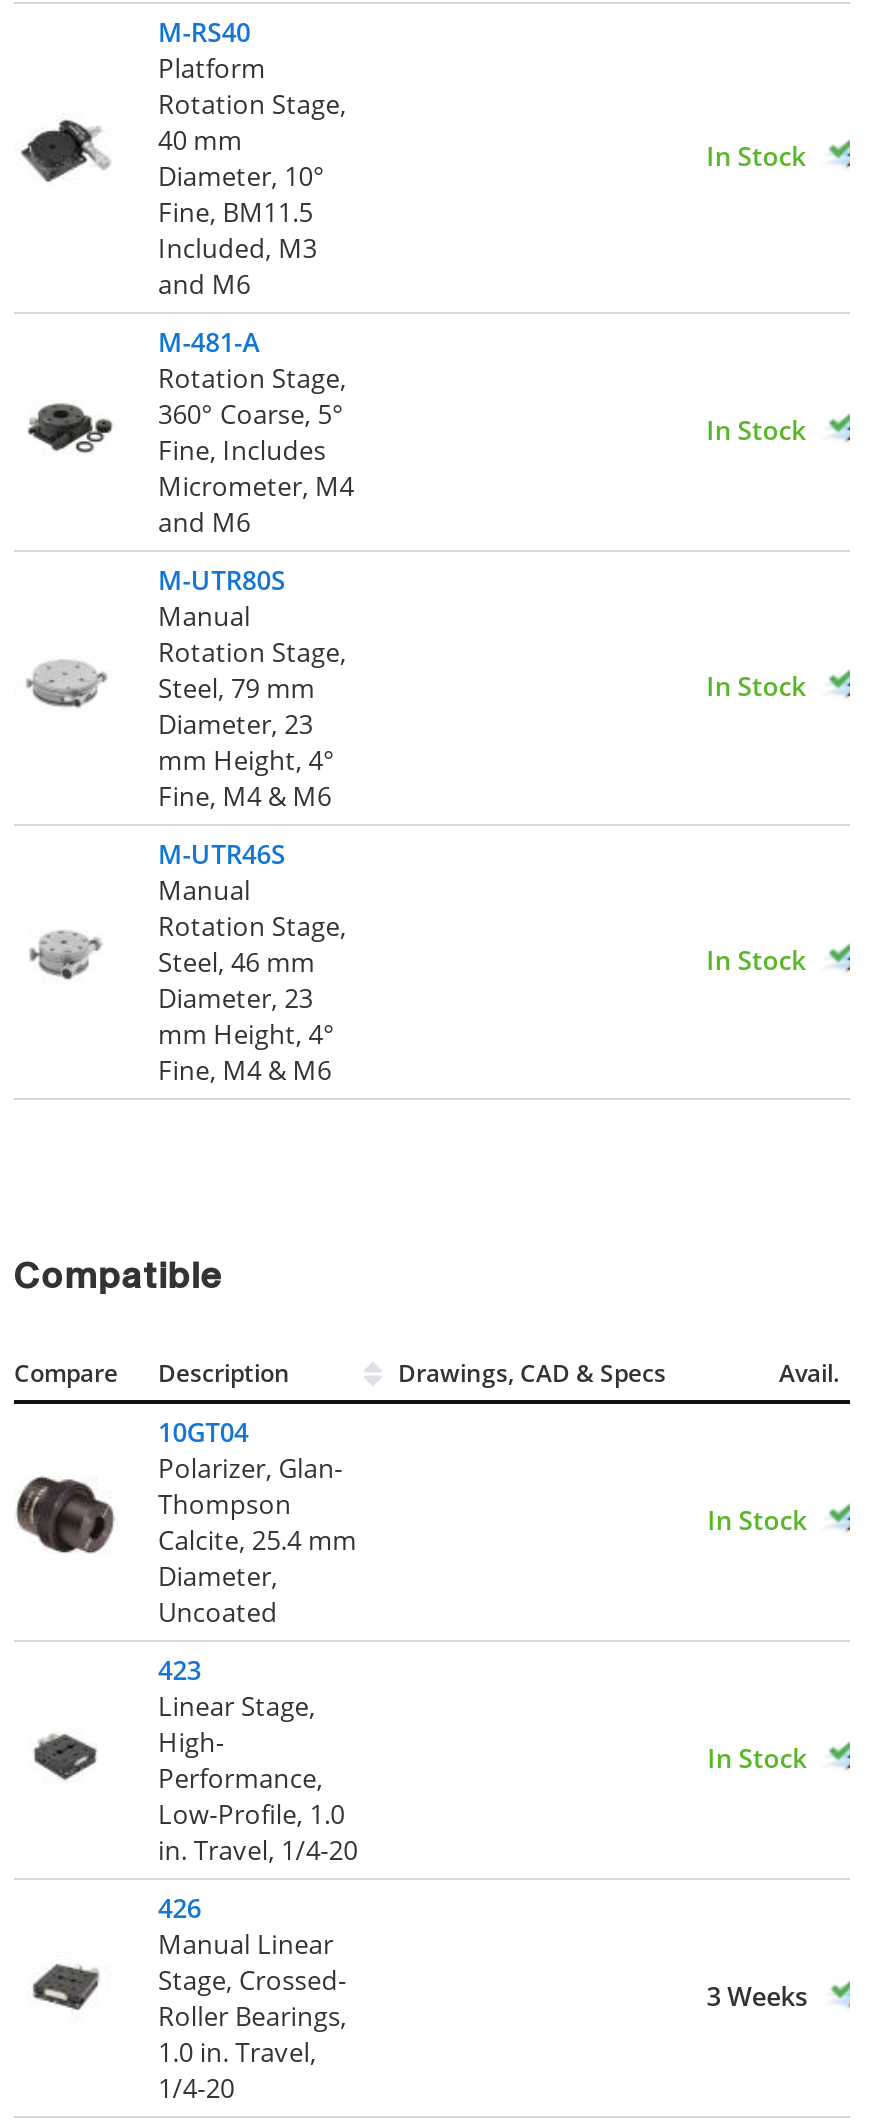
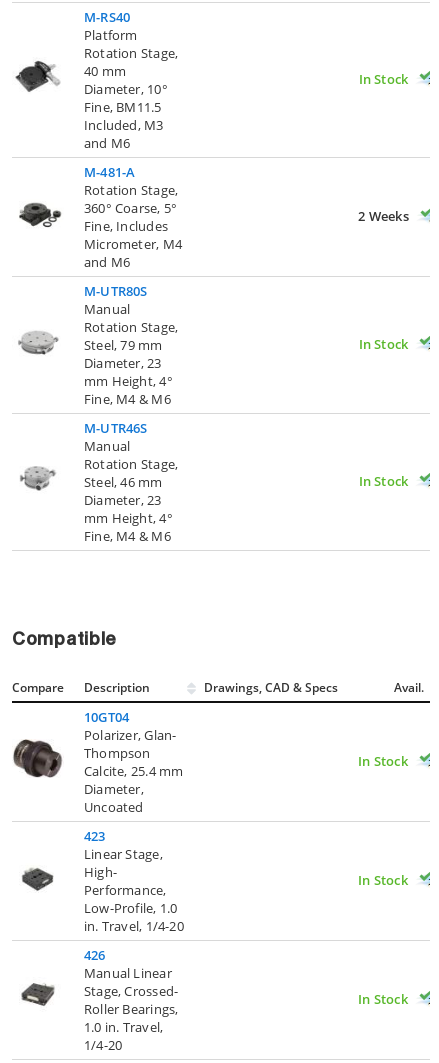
[706,411,806,447] In Stock -> [358,207,409,225] 2 Weeks
[706,1977,807,2013] 3 Weeks -> [358,990,408,1008] In Stock

